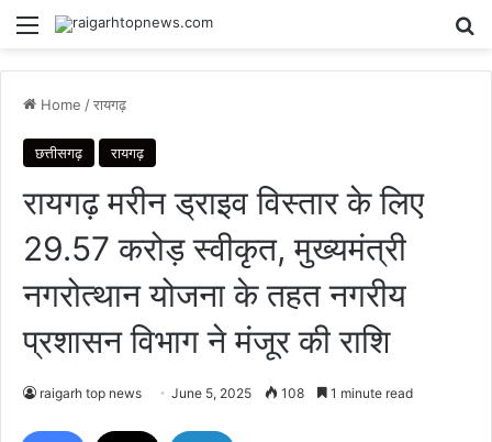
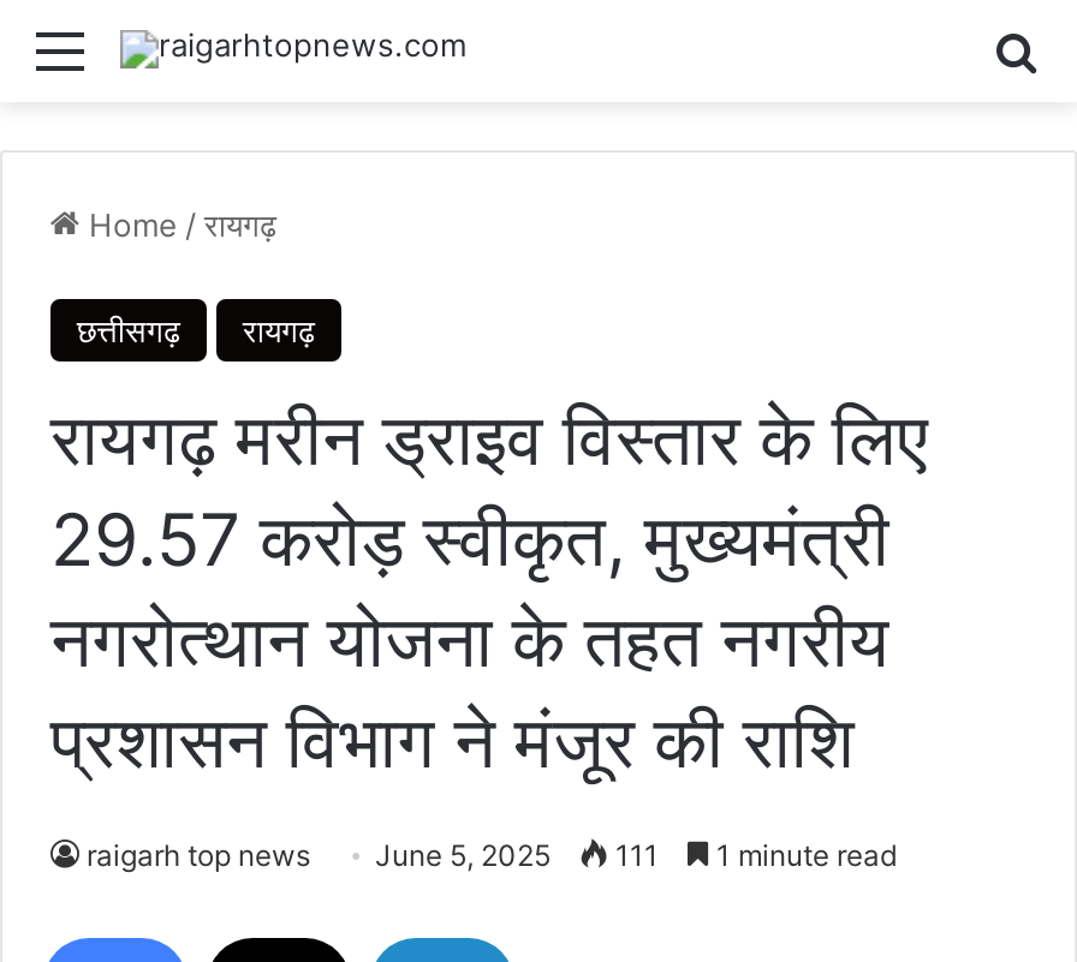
[40,385,413,401] raigarh top news June 5, 2025 108 1 minute read -> [87,837,897,873] raigarh top news June 5, 2025 111 1 minute read

